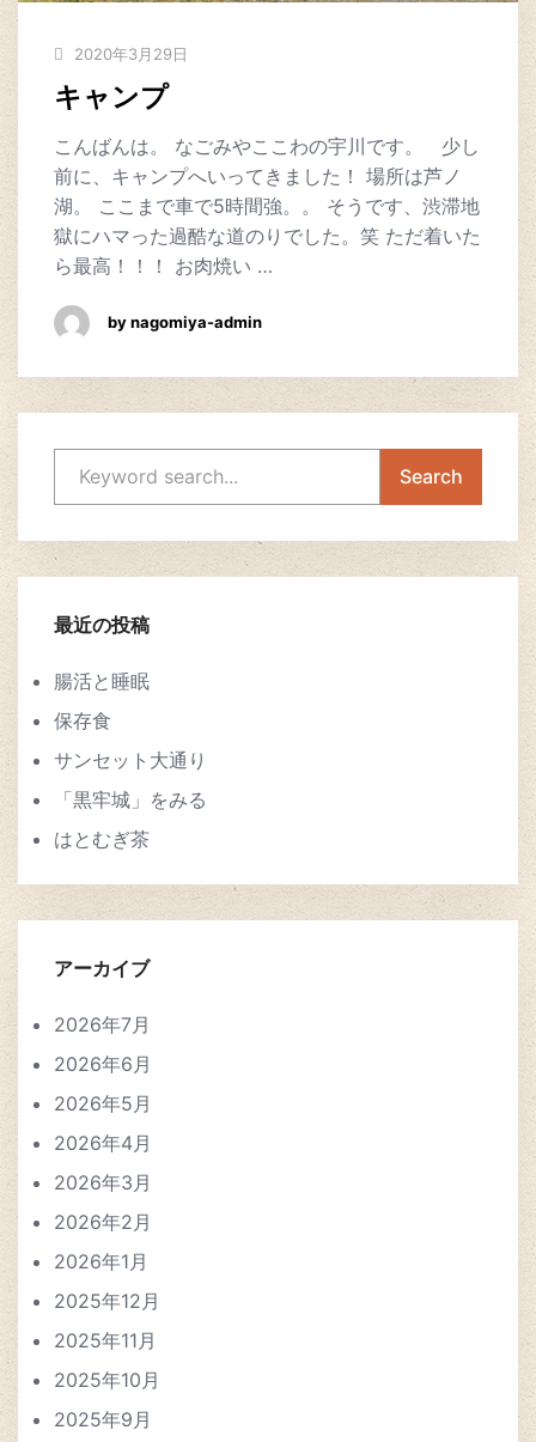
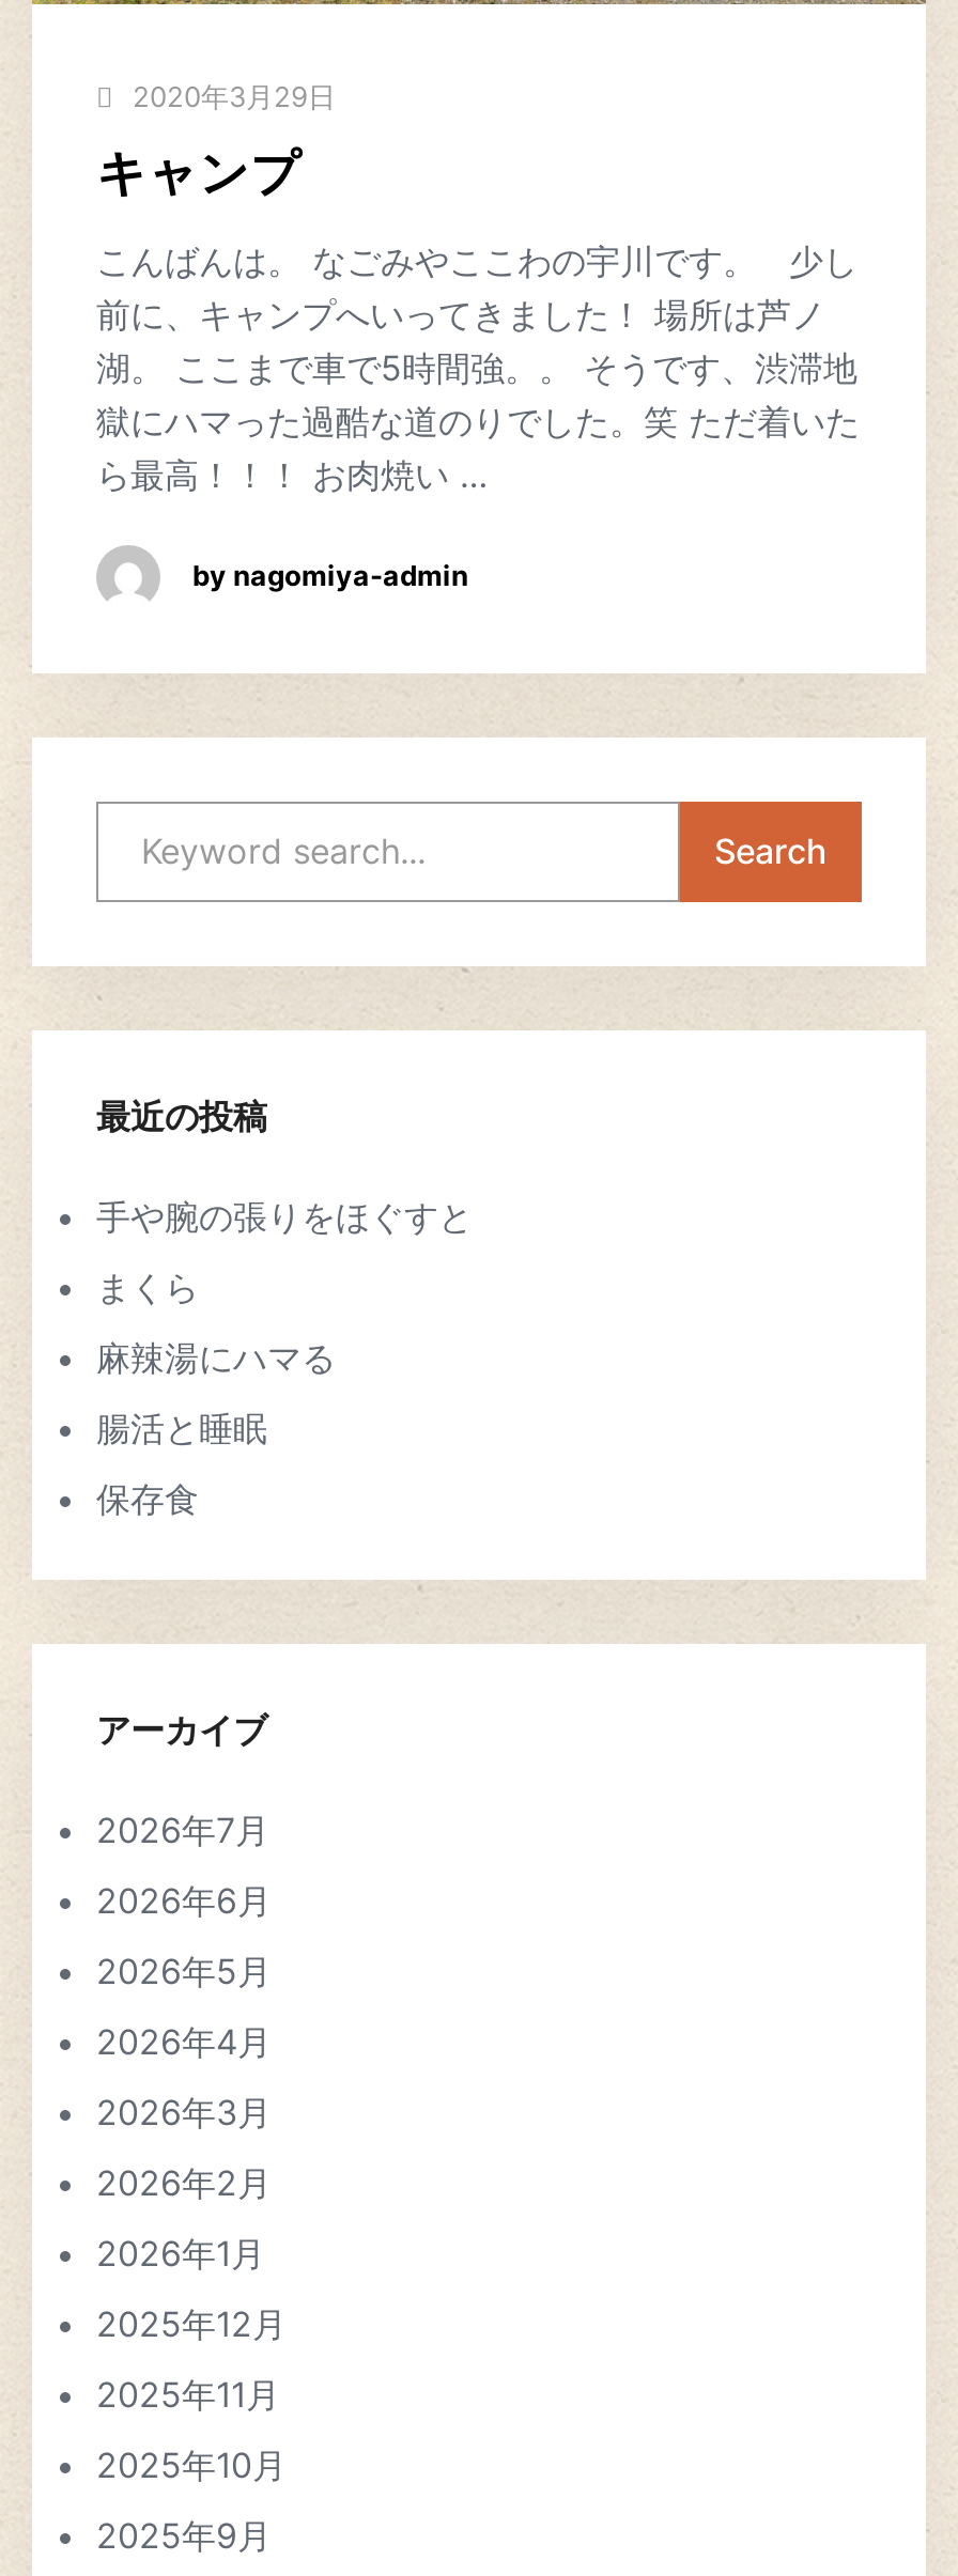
none -> [96,1194,473,1378] 手や腕の張りをほぐすと | まくら | 麻辣湯にハマる
moved [54,668,150,732] -> [96,1406,267,1519]: 腸活と睡眠 | 保存食
[54,747,207,850] サンセット大通り | 「黒牢城」をみる | はとむぎ茶 -> none

